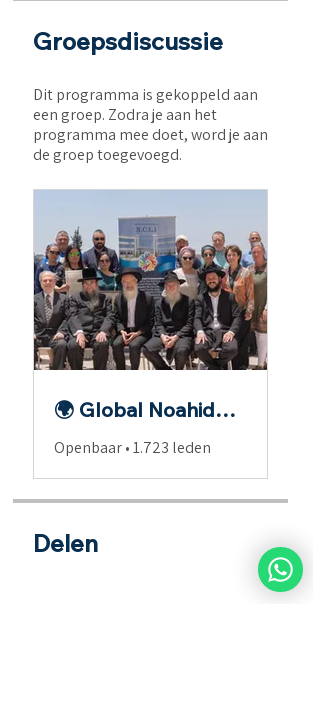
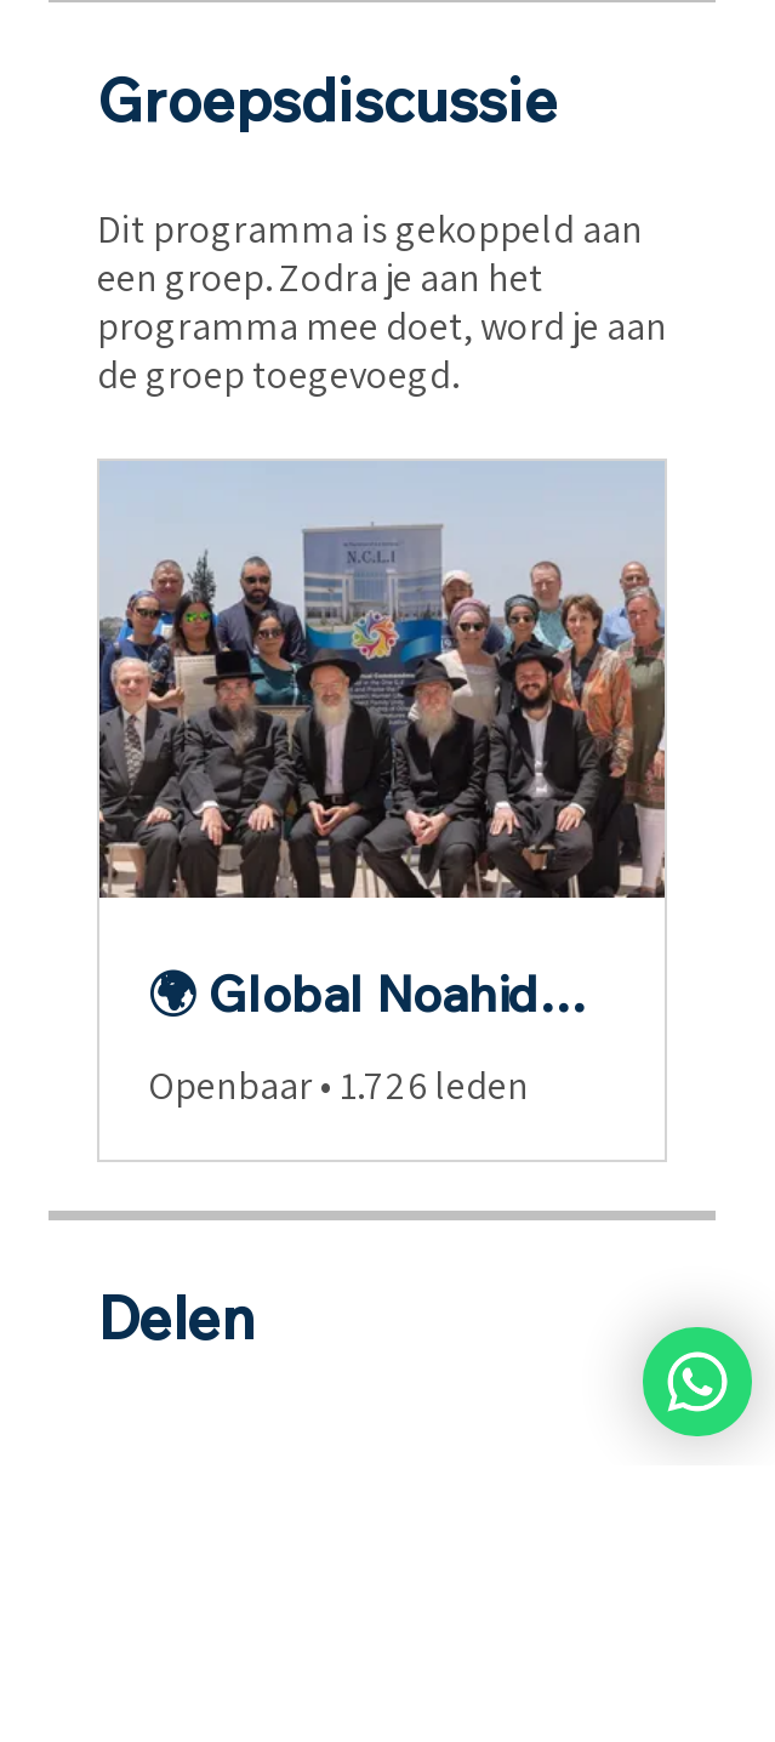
[54,437,211,458] Openbaar • 1.723 leden -> [148,1060,529,1111] Openbaar • 1.726 leden

